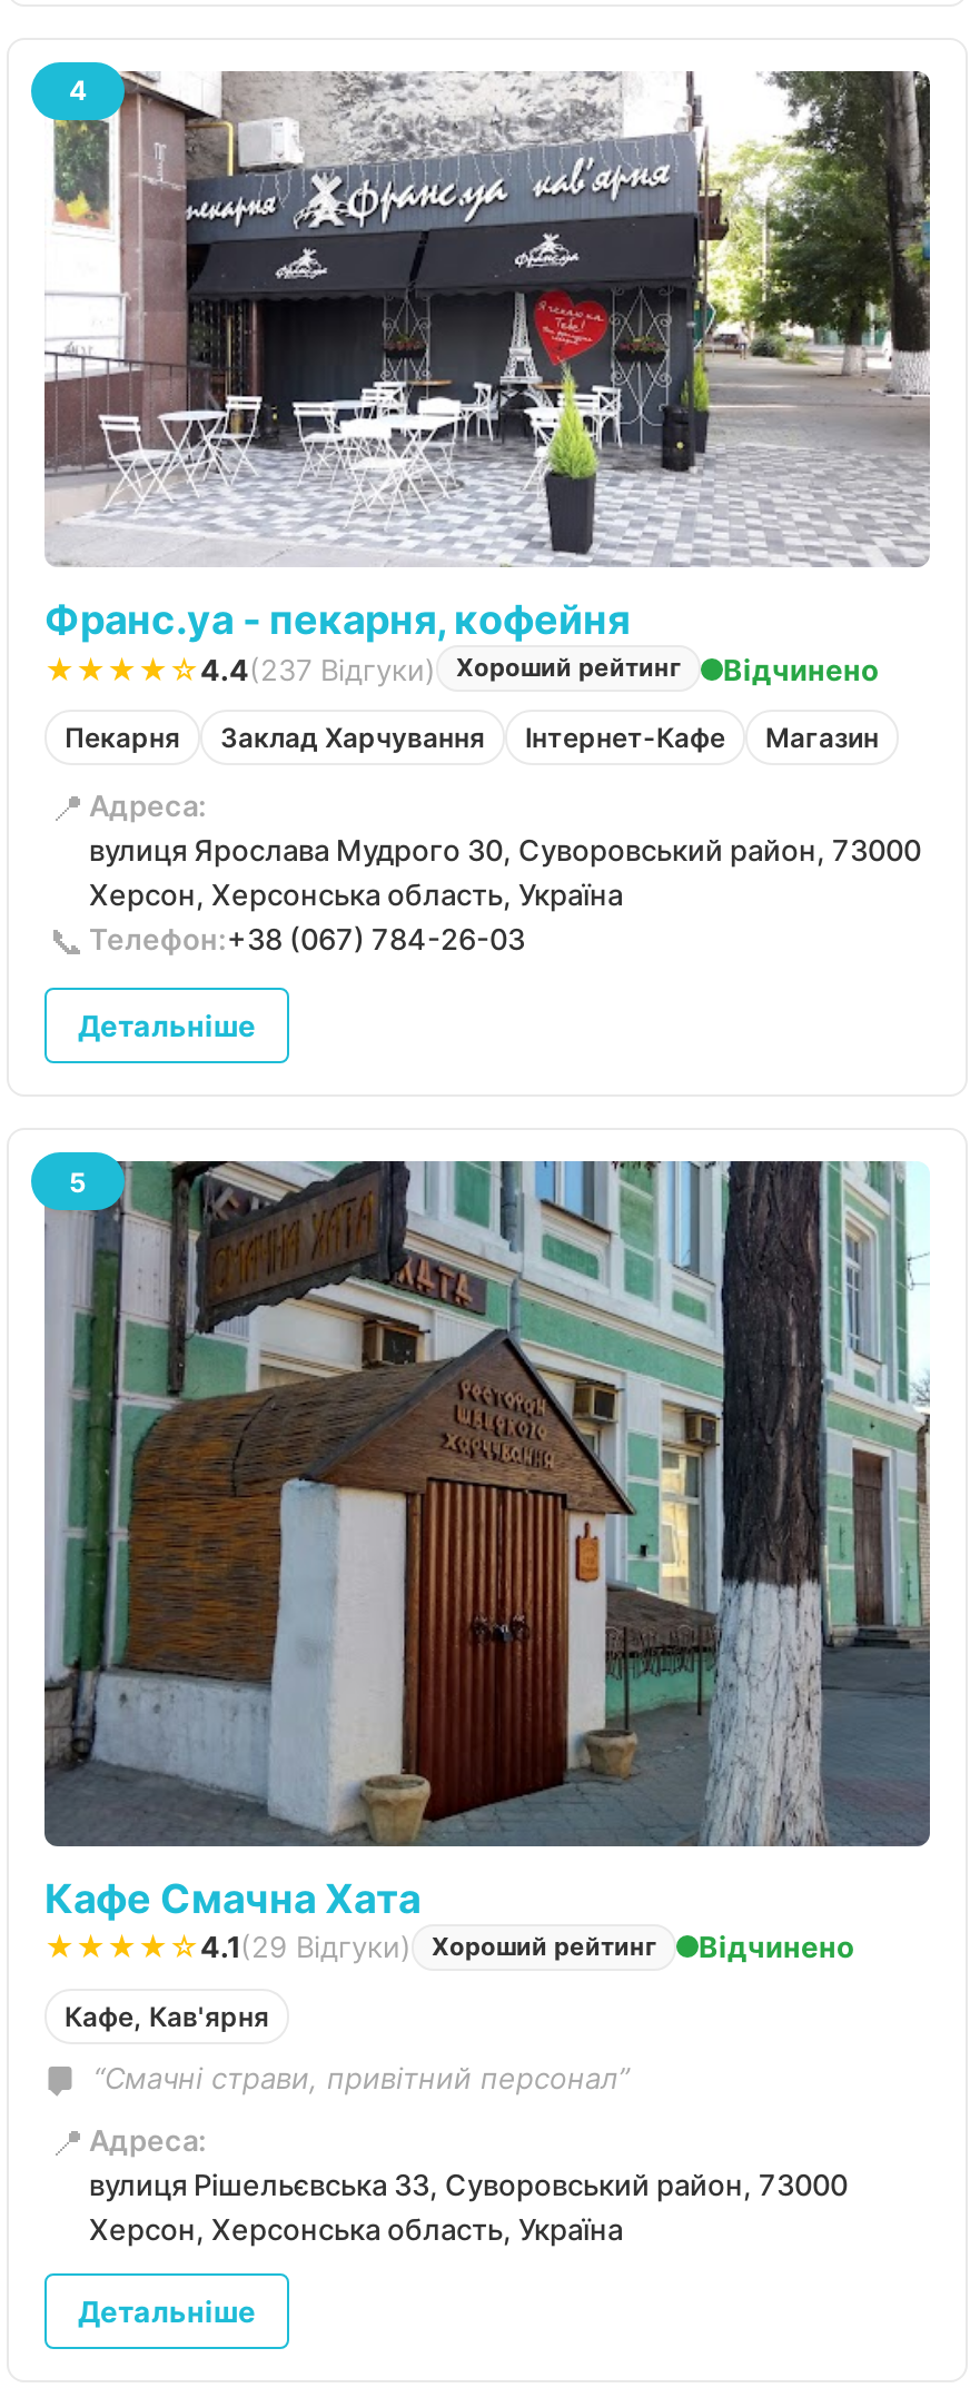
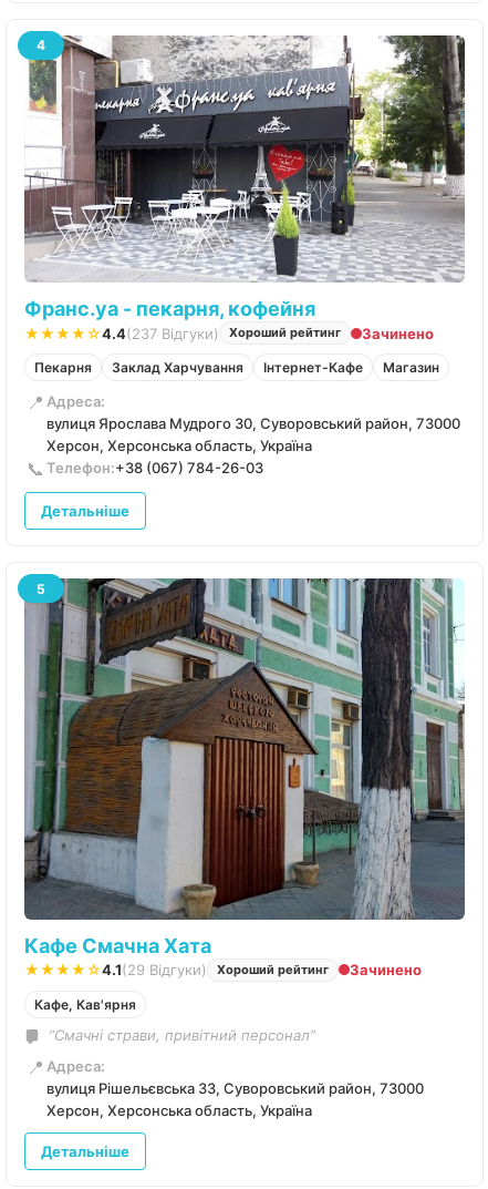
[723,652,879,687] Відчинено -> [362,325,434,342] Зачинено
[699,1930,854,1965] Відчинено -> [350,961,422,979] Зачинено

